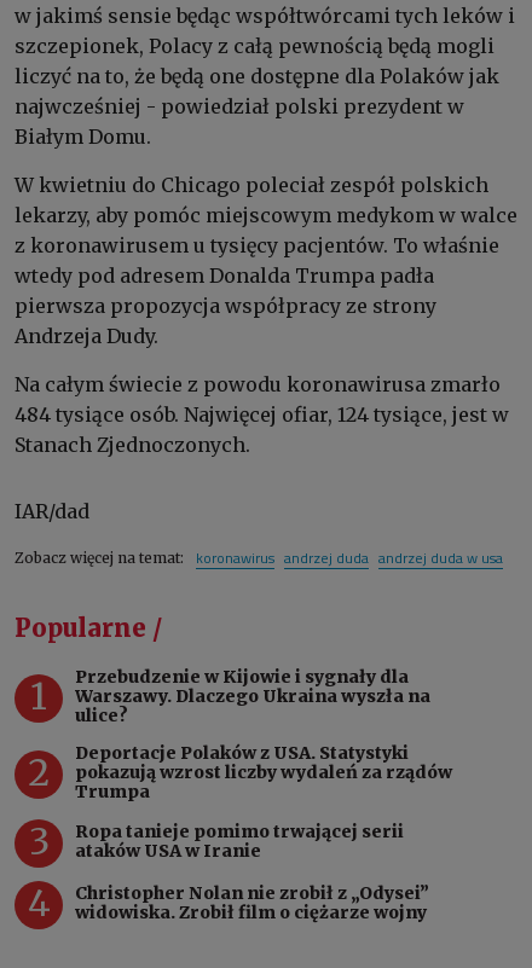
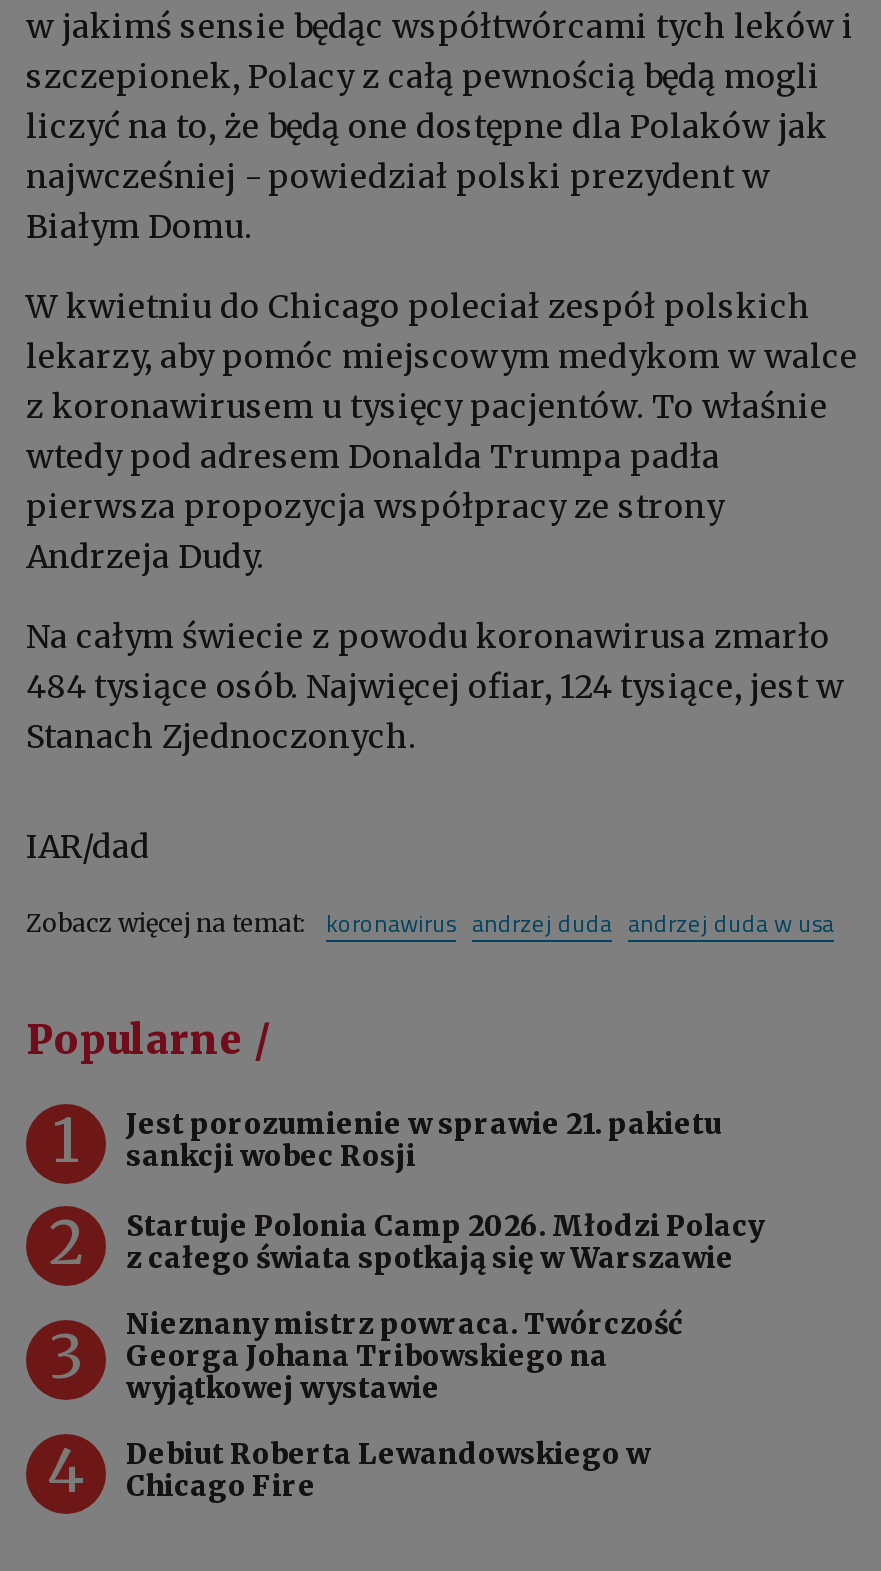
[75,666,430,726] Przebudzenie w Kijowie i sygnały dla | Warszawy. Dlaczego Ukraina wyszła na | ulice? -> [126,1106,722,1174] Jest porozumienie w sprawie 21. pakietu | sankcji wobec Rosji
[75,742,452,802] Deportacje Polaków z USA. Statystyki | pokazują wzrost liczby wydaleń za rządów | Trumpa -> [126,1208,764,1276] Startuje Polonia Camp 2026. Młodzi Polacy | z całego świata spotkają się w Warszawie
[75,820,404,862] Ropa tanieje pomimo trwającej serii | ataków USA w Iranie -> [126,1306,682,1406] Nieznany mistrz powraca. Twórczość | Georga Johana Tribowskiego na | wyjątkowej wystawie
[75,882,429,923] Christopher Nolan nie zrobił z „Odysei” | widowiska. Zrobił film o ciężarze wojny -> [126,1436,650,1504] Debiut Roberta Lewandowskiego w | Chicago Fire

